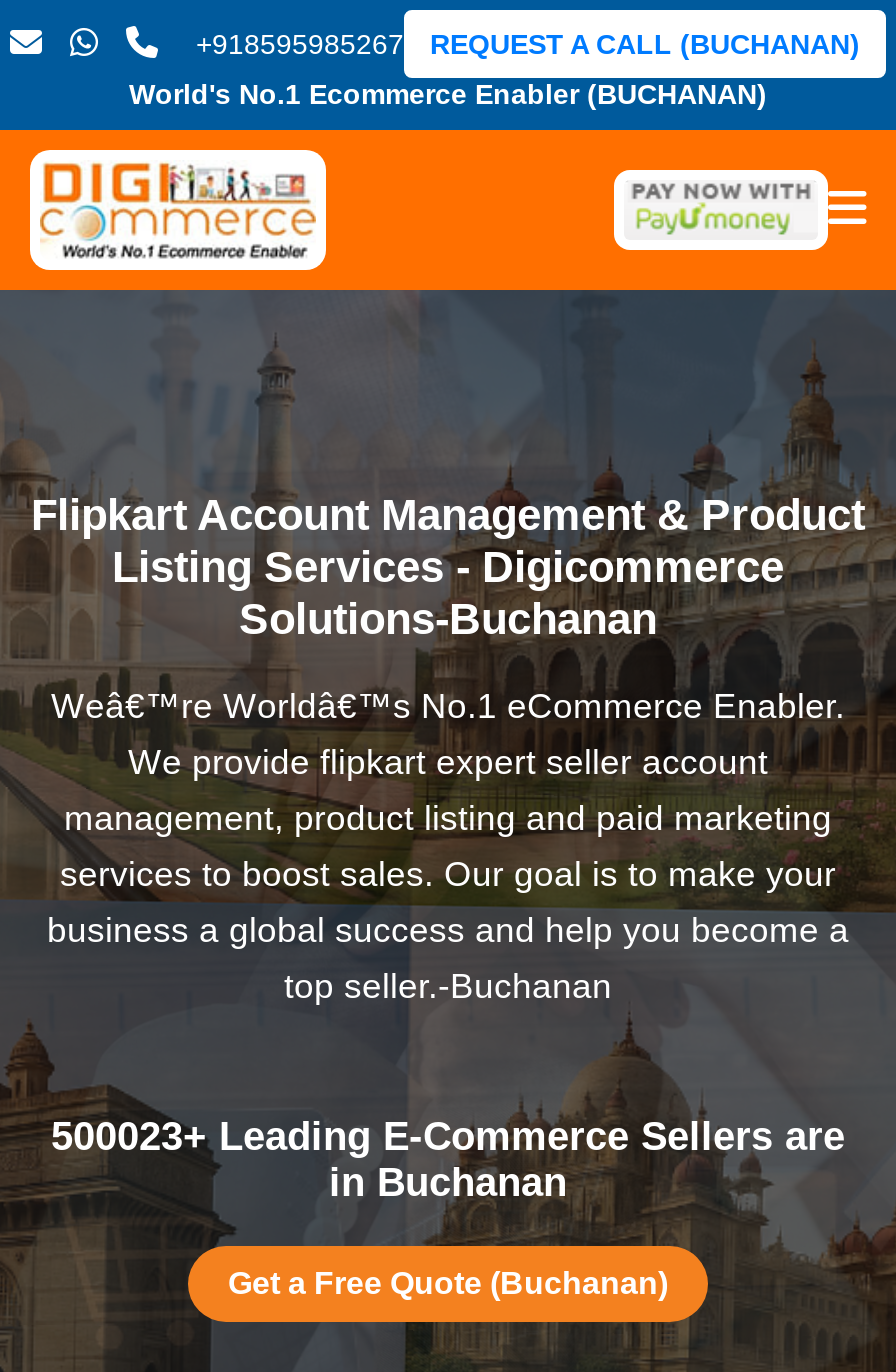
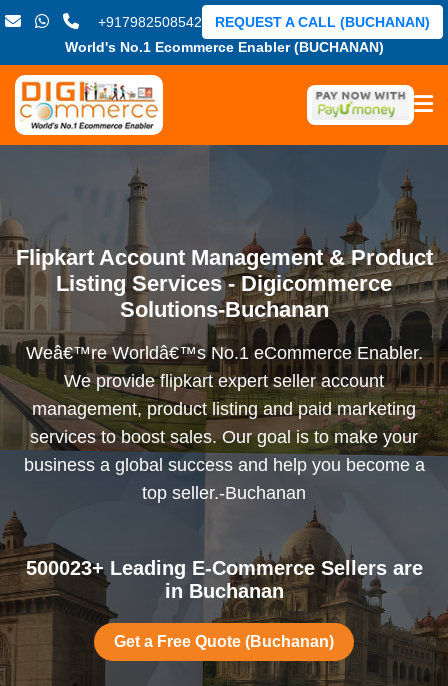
[196,28,860,60] +918595985267 REQUEST A CALL (BUCHANAN) -> [98,14,430,30] +917982508542 REQUEST A CALL (BUCHANAN)

